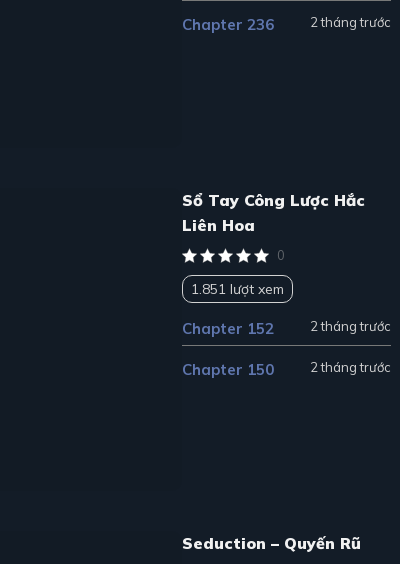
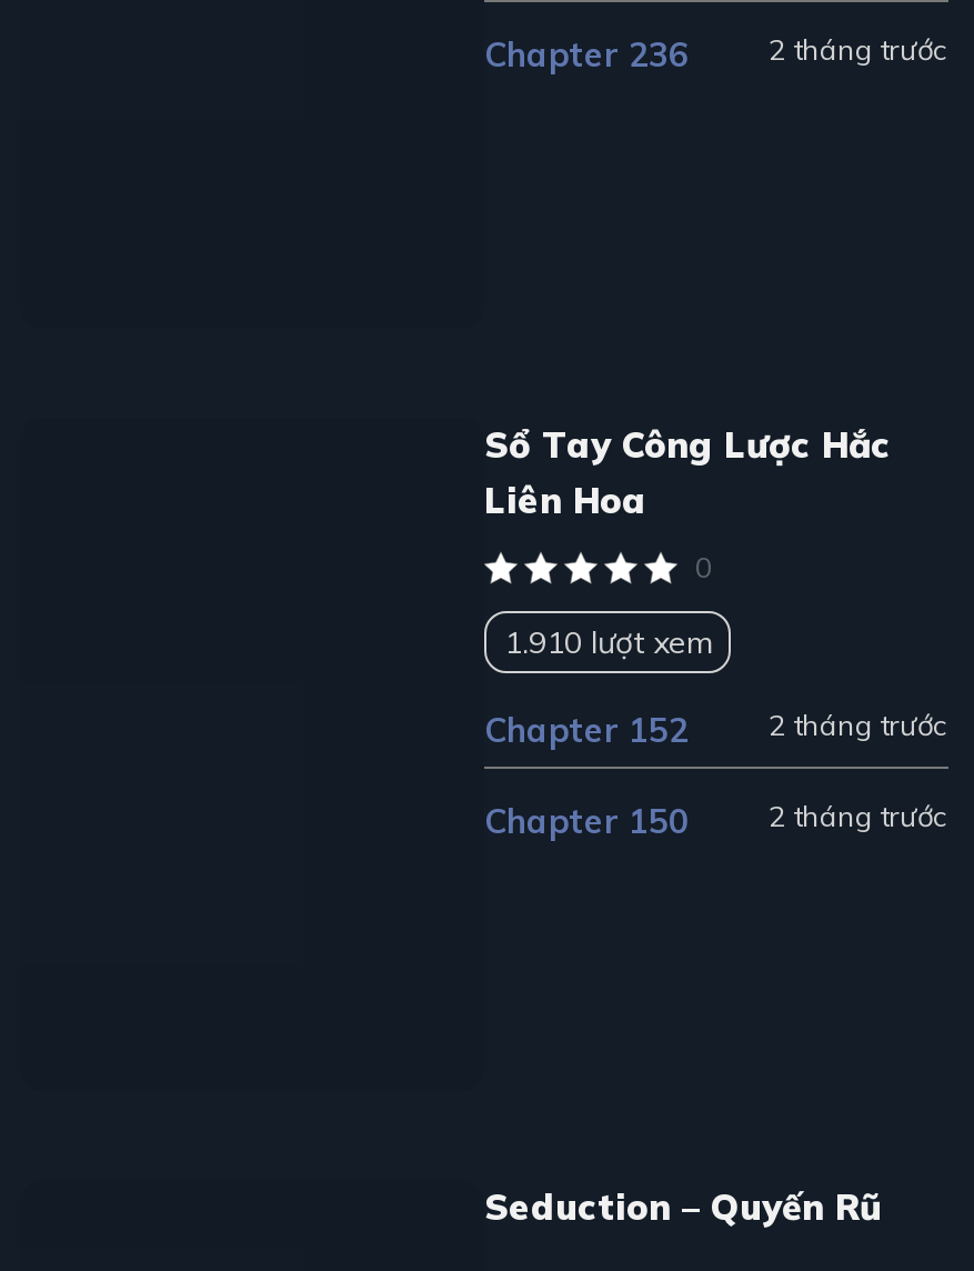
[191,280,284,298] 1.851 lượt xem -> [504,622,711,662] 1.910 lượt xem

